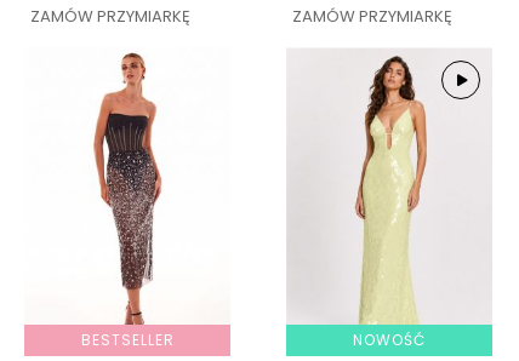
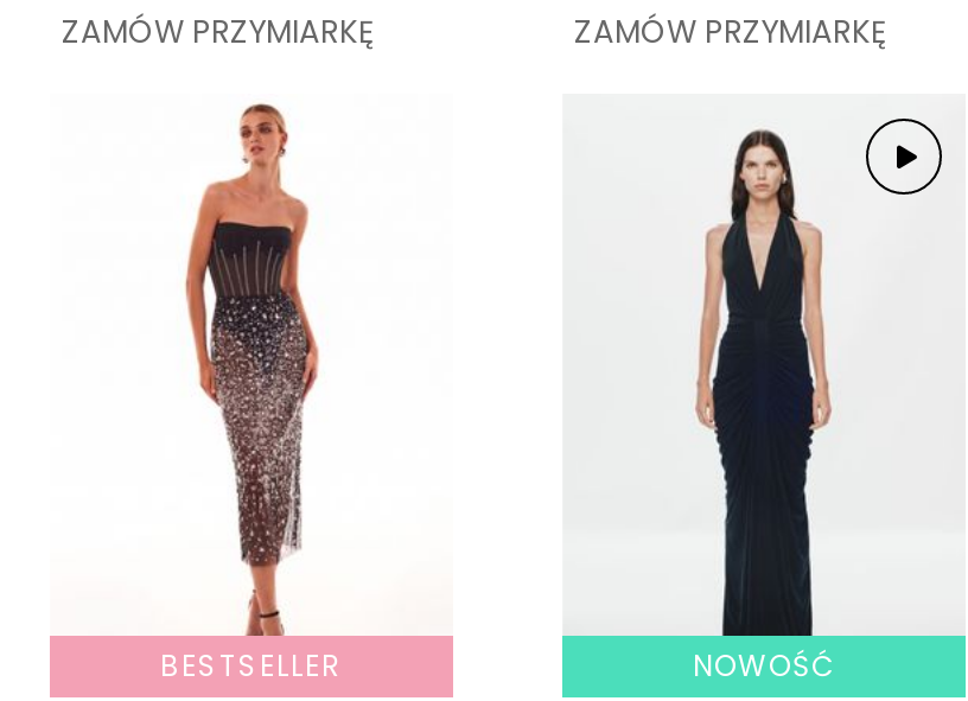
[357,55,428,326] [image] -> [698,109,838,638] [image]

